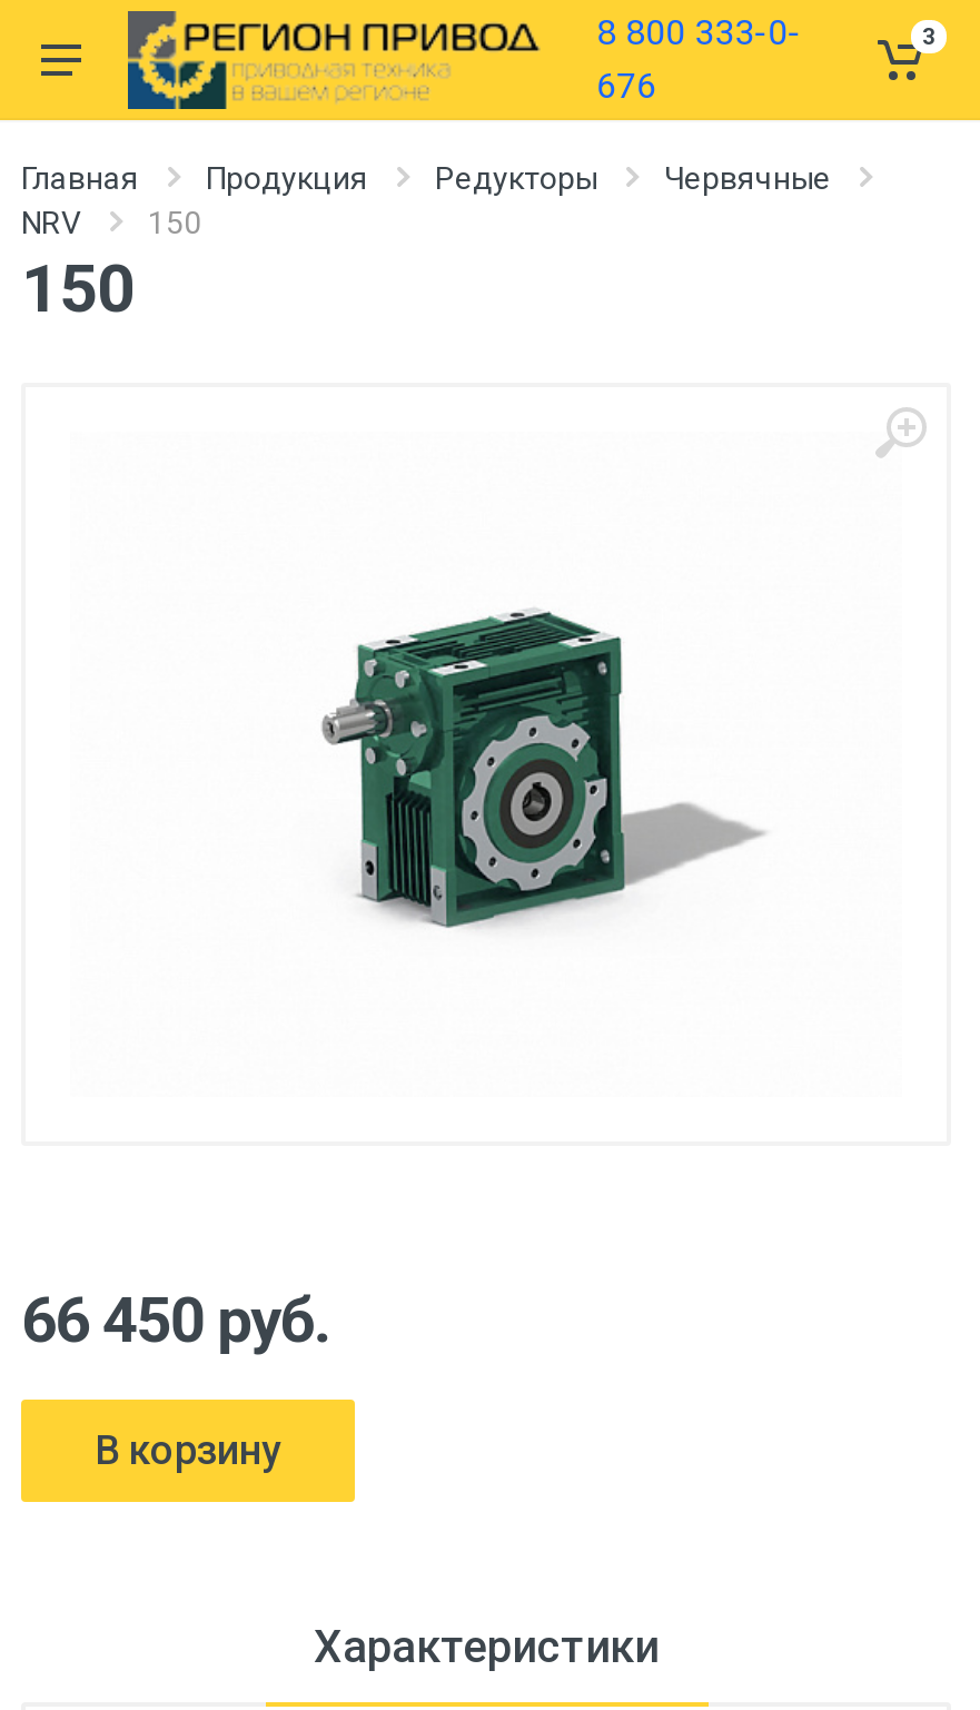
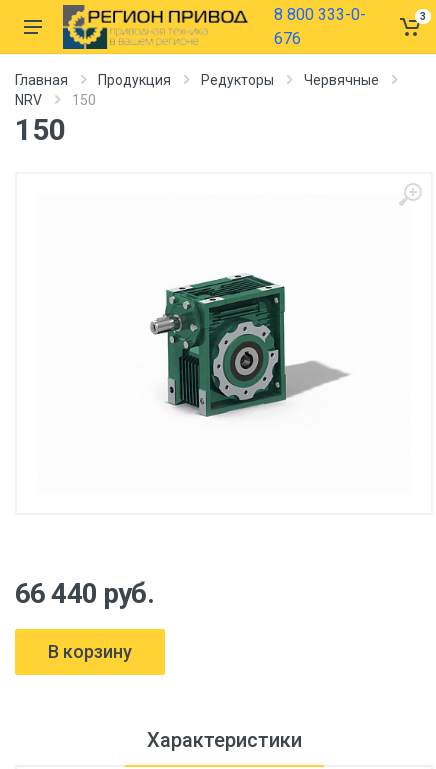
[21,1285,330,1358] 66 450 руб. -> [15,577,154,610] 66 440 руб.

